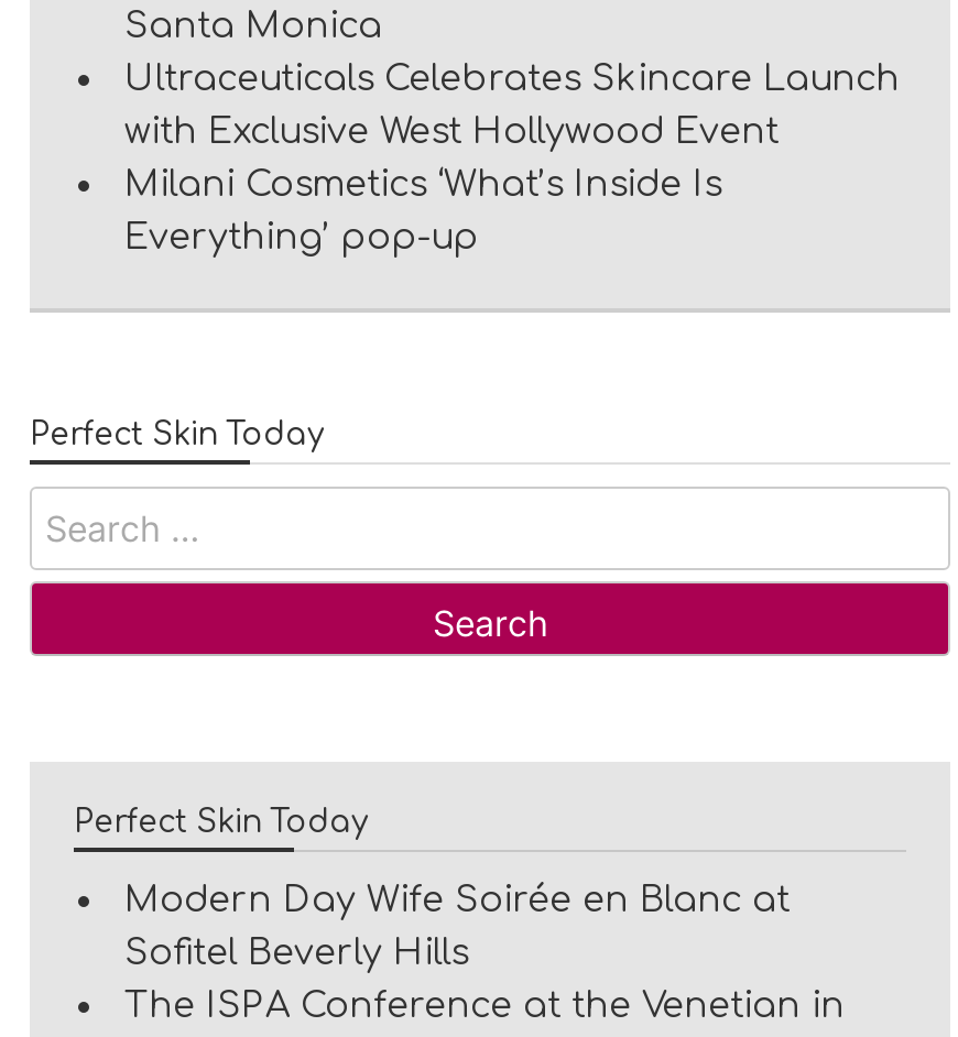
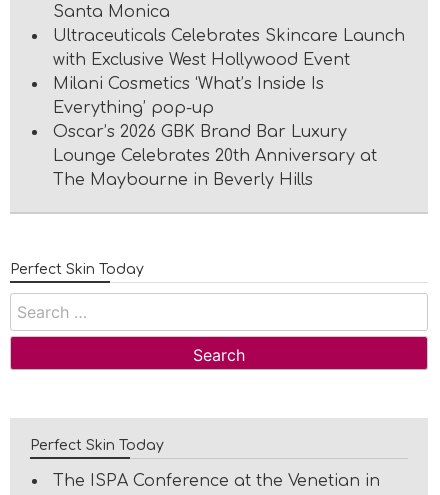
none -> [53,123,377,189] Oscar’s 2026 GBK Brand Bar Luxury | Lounge Celebrates 20th Anniversary at | The Maybourne in Beverly Hills
moved [28,419,369,840] -> [9,262,164,453]: Perfect Skin Today | Search | Perfect Skin Today
[124,882,790,974] Modern Day Wife Soirée en Blanc at | Sofitel Beverly Hills -> none

